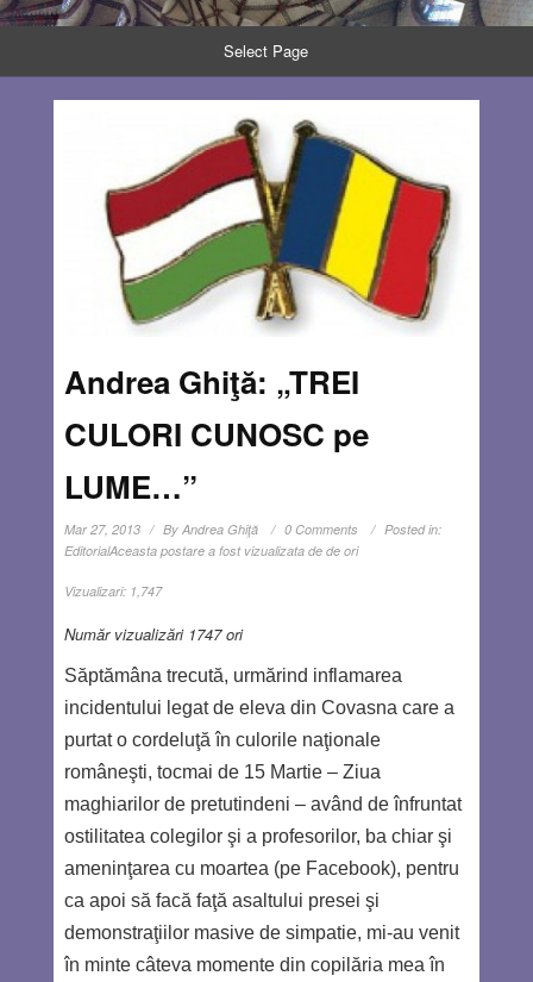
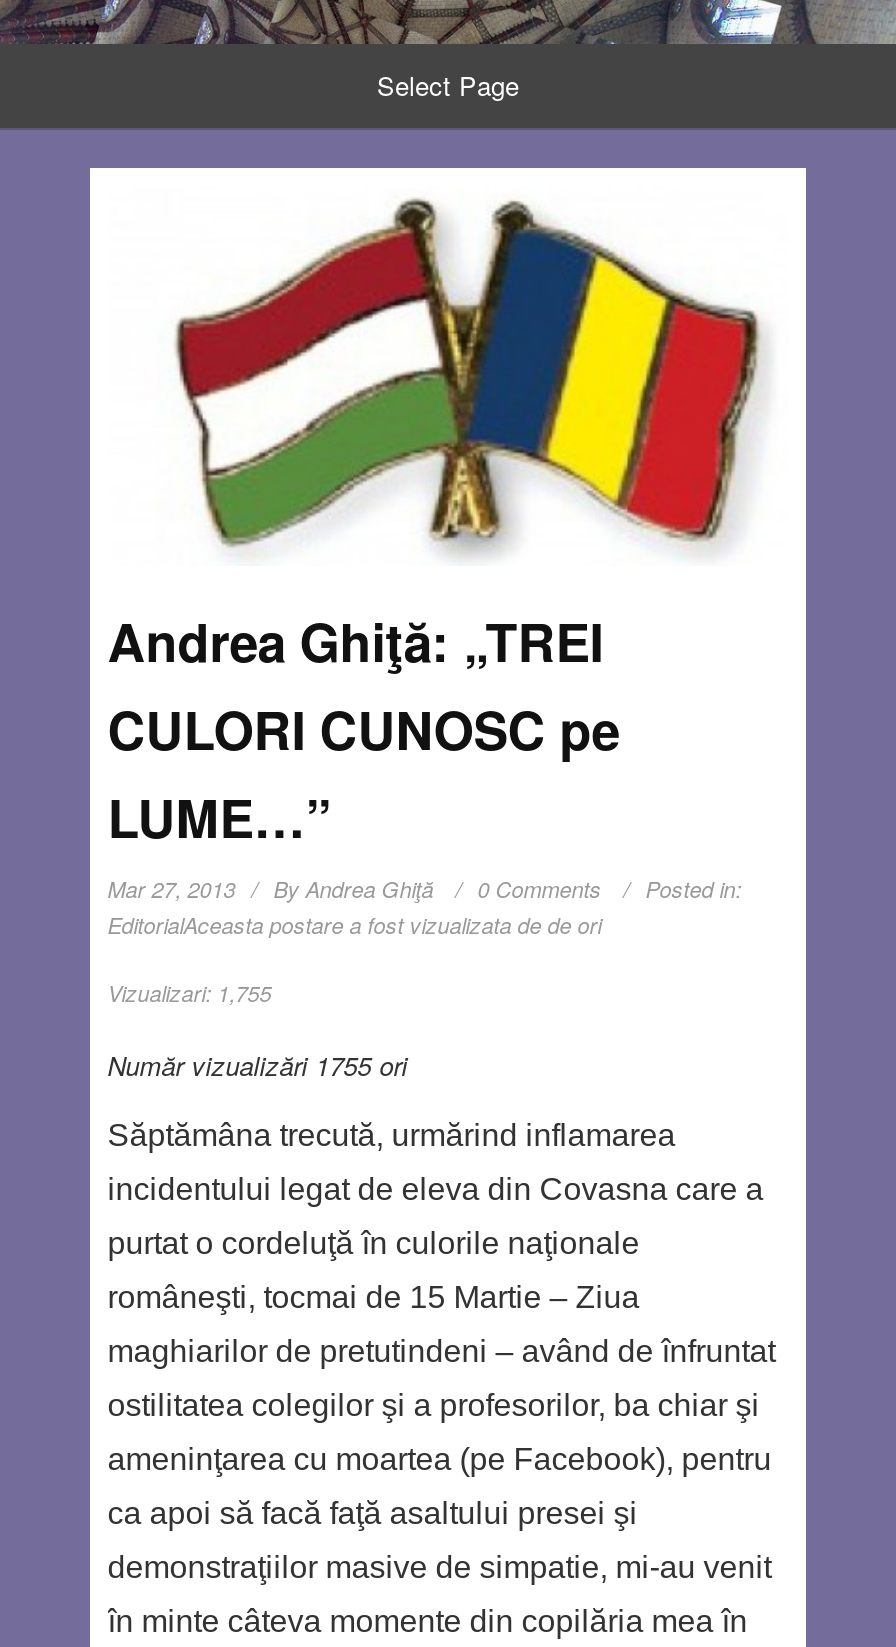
[64,582,162,600] Vizualizari: 1,747 -> [108,978,272,1008] Vizualizari: 1,755
[64,623,242,645] Număr vizualizări 1747 ori -> [108,1046,408,1084] Număr vizualizări 1755 ori

